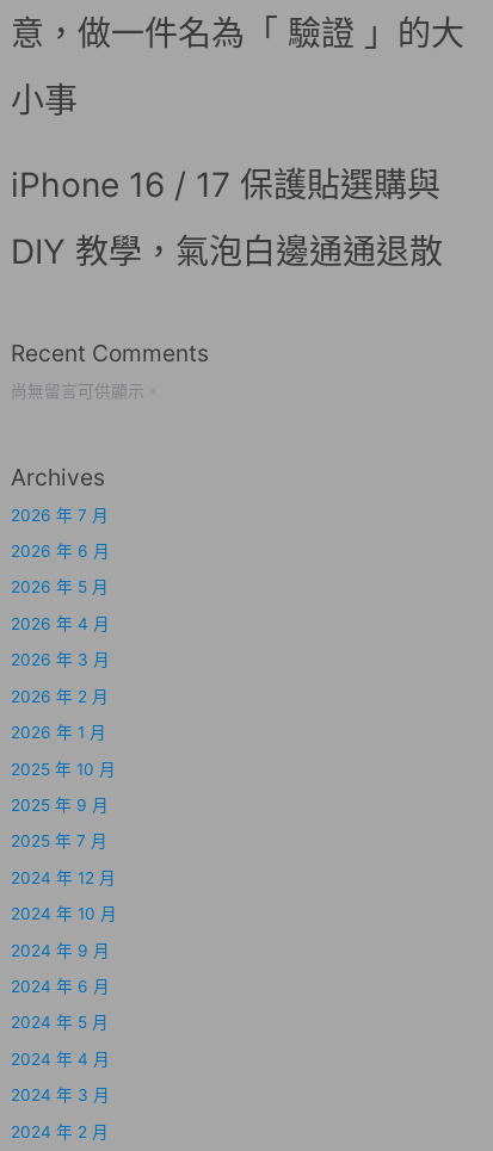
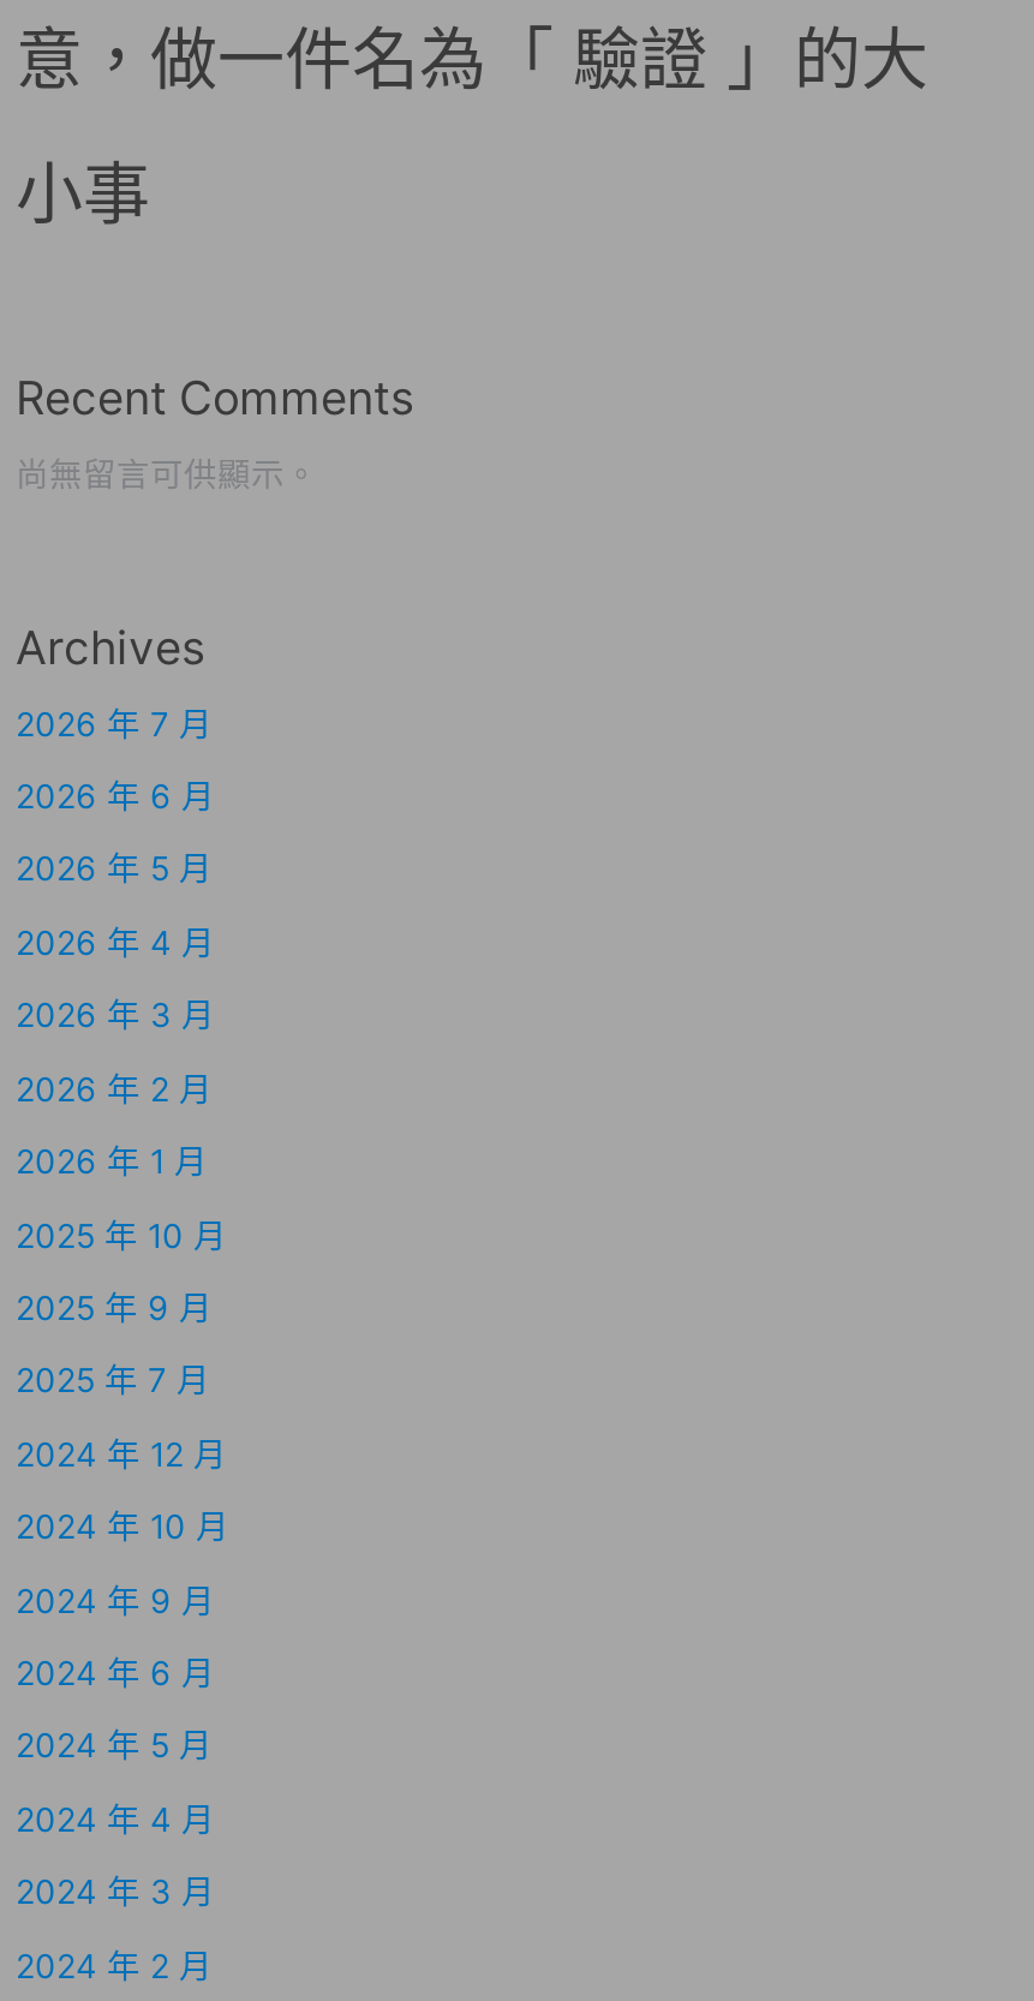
[11,165,443,272] iPhone 16 / 17 保護貼選購與 | DIY 教學，氣泡白邊通通退散 -> none

